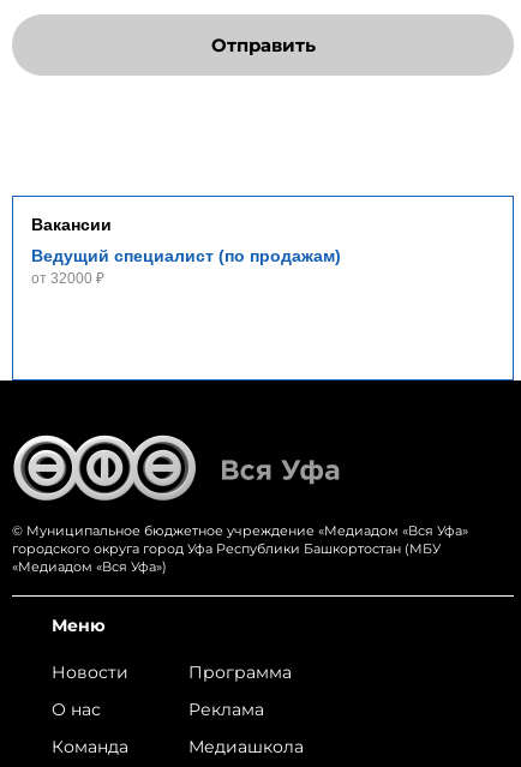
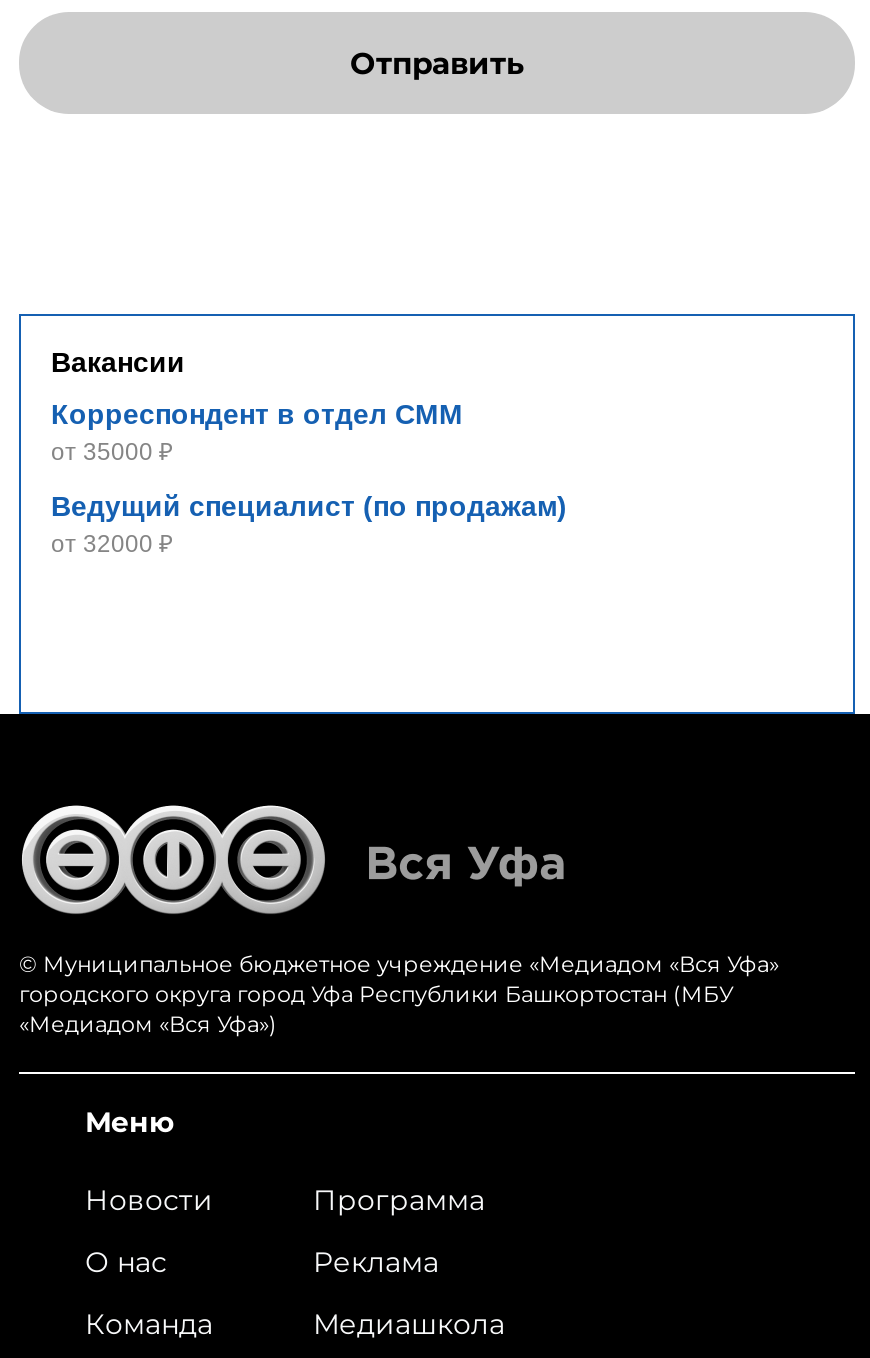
none -> [51,398,463,466] Корреспондент в отдел СММ | от 35000 ₽

